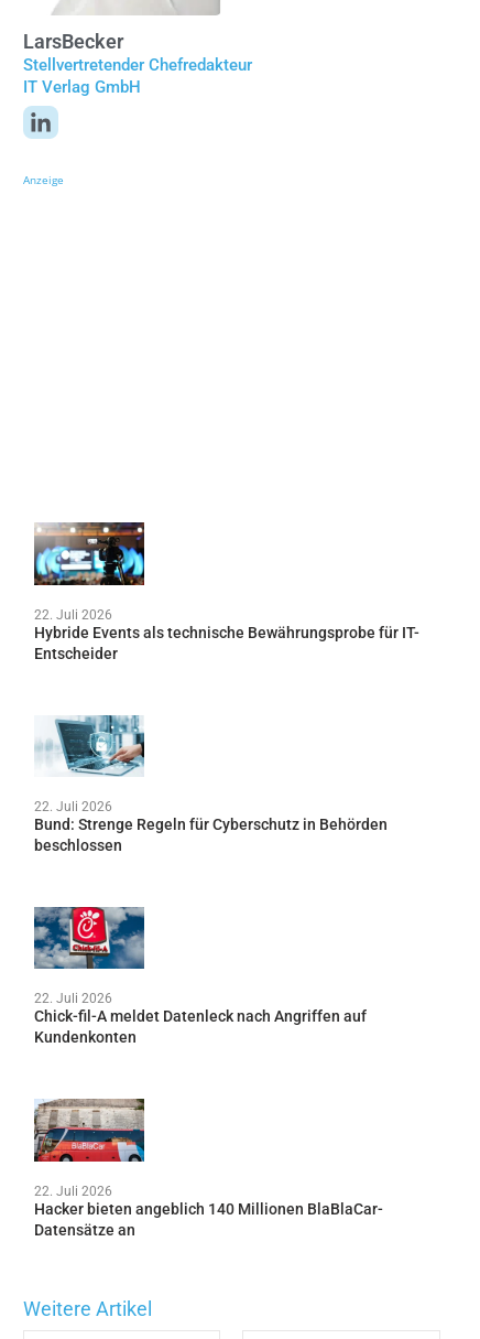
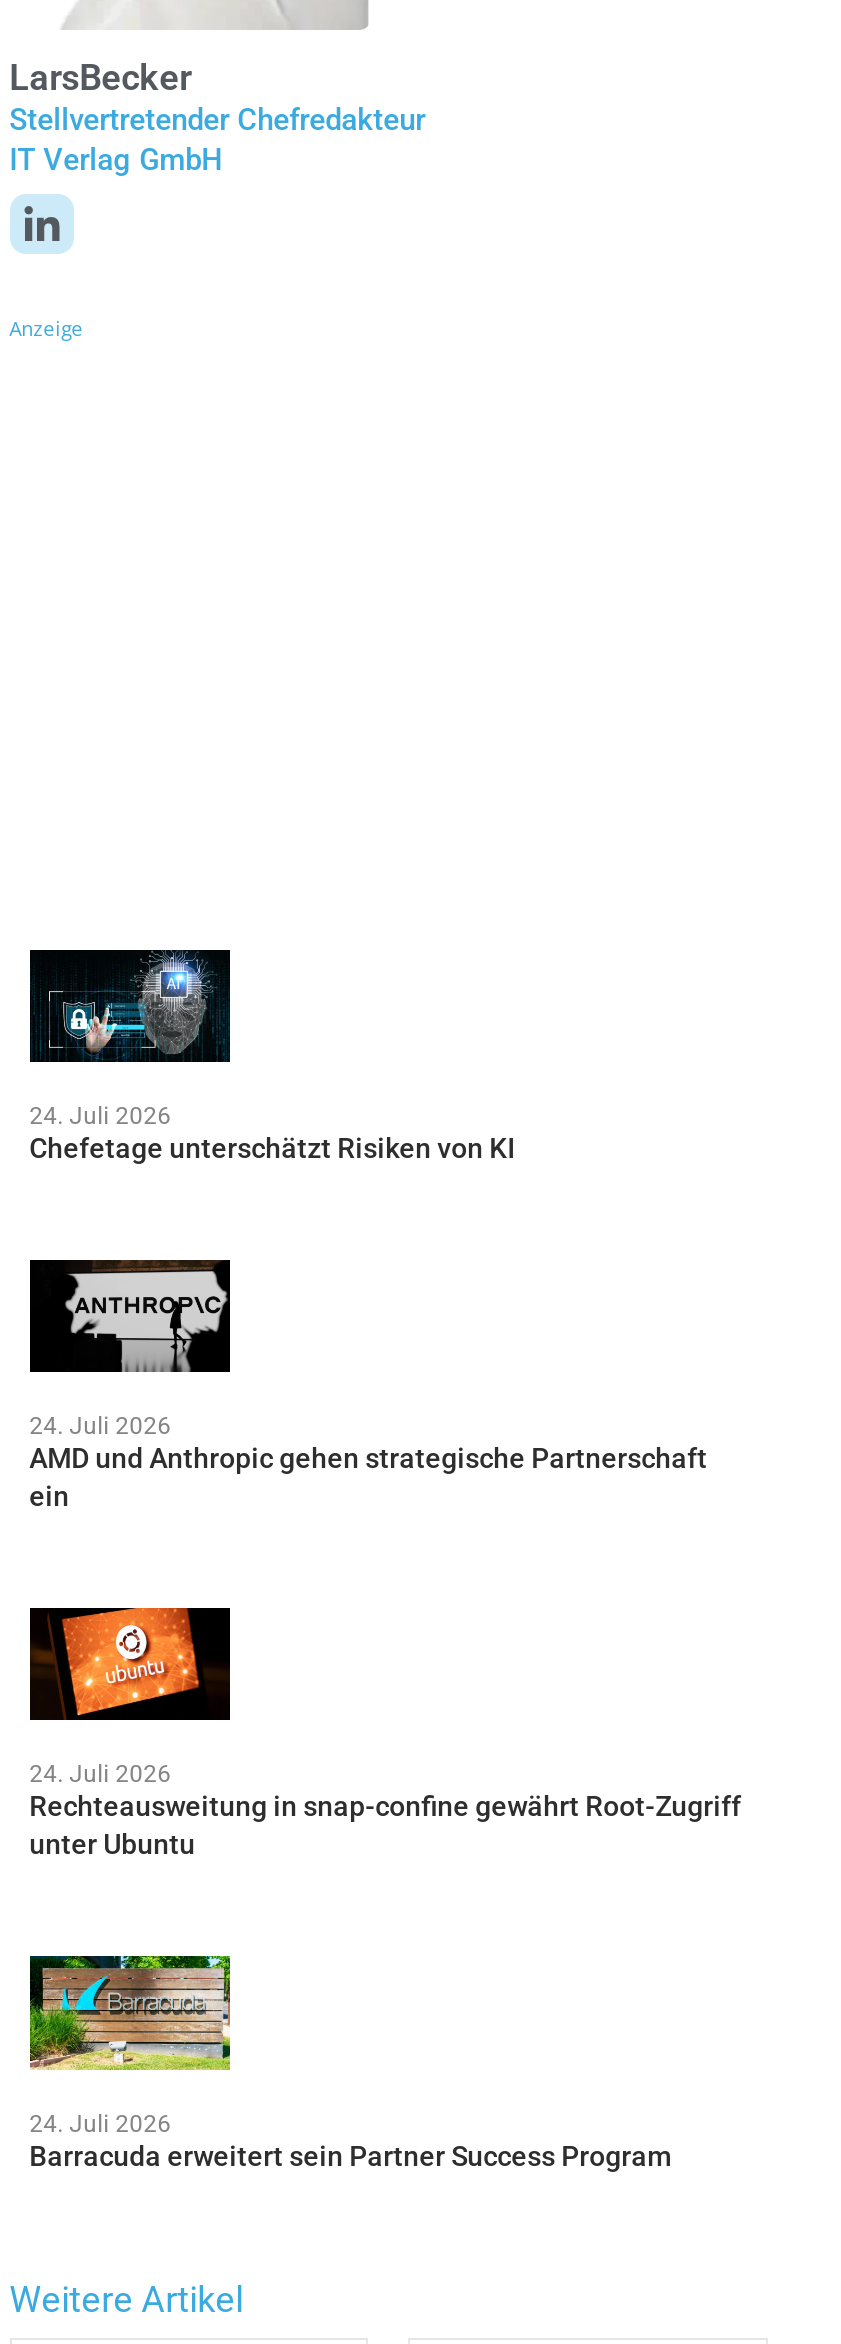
[33,521,419,662] [image] | 22. Juli 2026 | Hybride Events als technische Bewährungsprobe für IT- | Entscheider -> [29,948,515,1163] [image] | 24. Juli 2026 | Chefetage unterschätzt Risiken von KI
[34,714,387,854] [image] | 22. Juli 2026 | Bund: Strenge Regeln für Cyberschutz in Behörden | beschlossen -> [28,1256,707,1512] [image] | 24. Juli 2026 | AMD und Anthropic gehen strategische Partnerschaft | ein
[33,906,366,1046] [image] | 22. Juli 2026 | Chick-fil-A meldet Datenleck nach Angriffen auf | Kundenkonten -> [28,1604,741,1860] [image] | 24. Juli 2026 | Rechteausweitung in snap-confine gewährt Root-Zugriff | unter Ubuntu
[33,1098,383,1238] [image] | 22. Juli 2026 | Hacker bieten angeblich 140 Millionen BlaBlaCar- | Datensätze an -> [28,1952,671,2171] [image] | 24. Juli 2026 | Barracuda erweitert sein Partner Success Program

